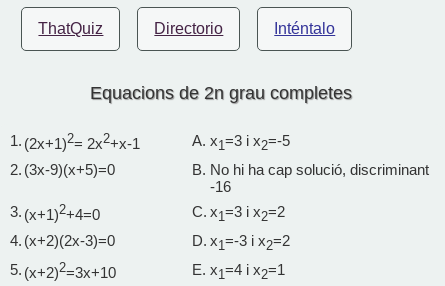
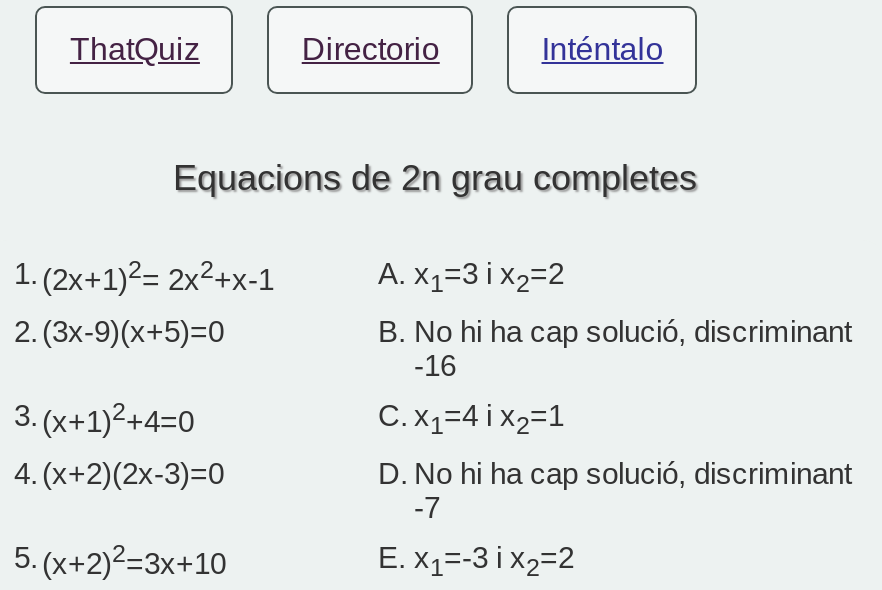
[192,132,290,153] A. x1=3 i x2=-5 -> [378,256,564,298] A. x1=3 i x2=2
[192,203,285,224] C. x1=3 i x2=2 -> [378,398,564,440] C. x1=4 i x2=1
[192,232,290,253] D. x1=-3 i x2=2 -> [378,456,852,524] D. No hi ha cap solució, discriminant | -7
[192,261,285,282] E. x1=4 i x2=1 -> [378,540,574,582] E. x1=-3 i x2=2

